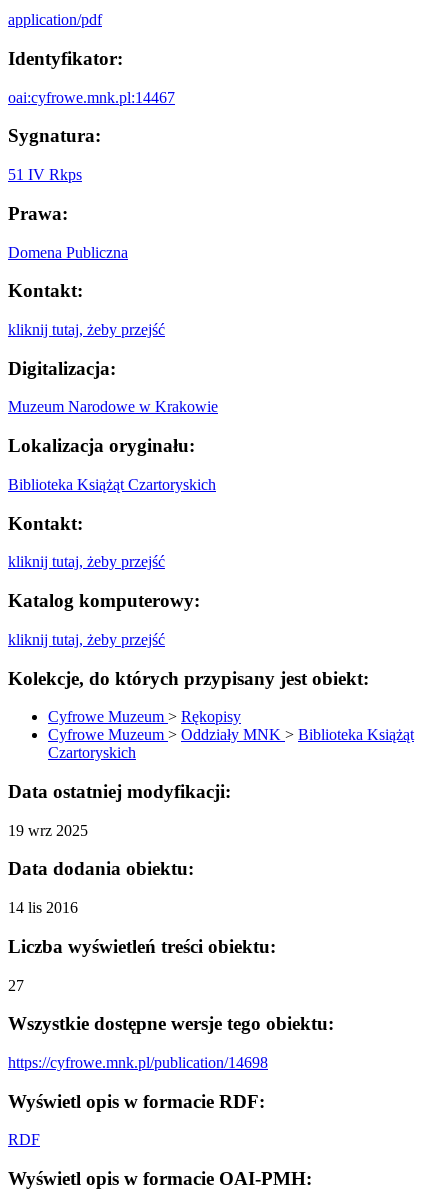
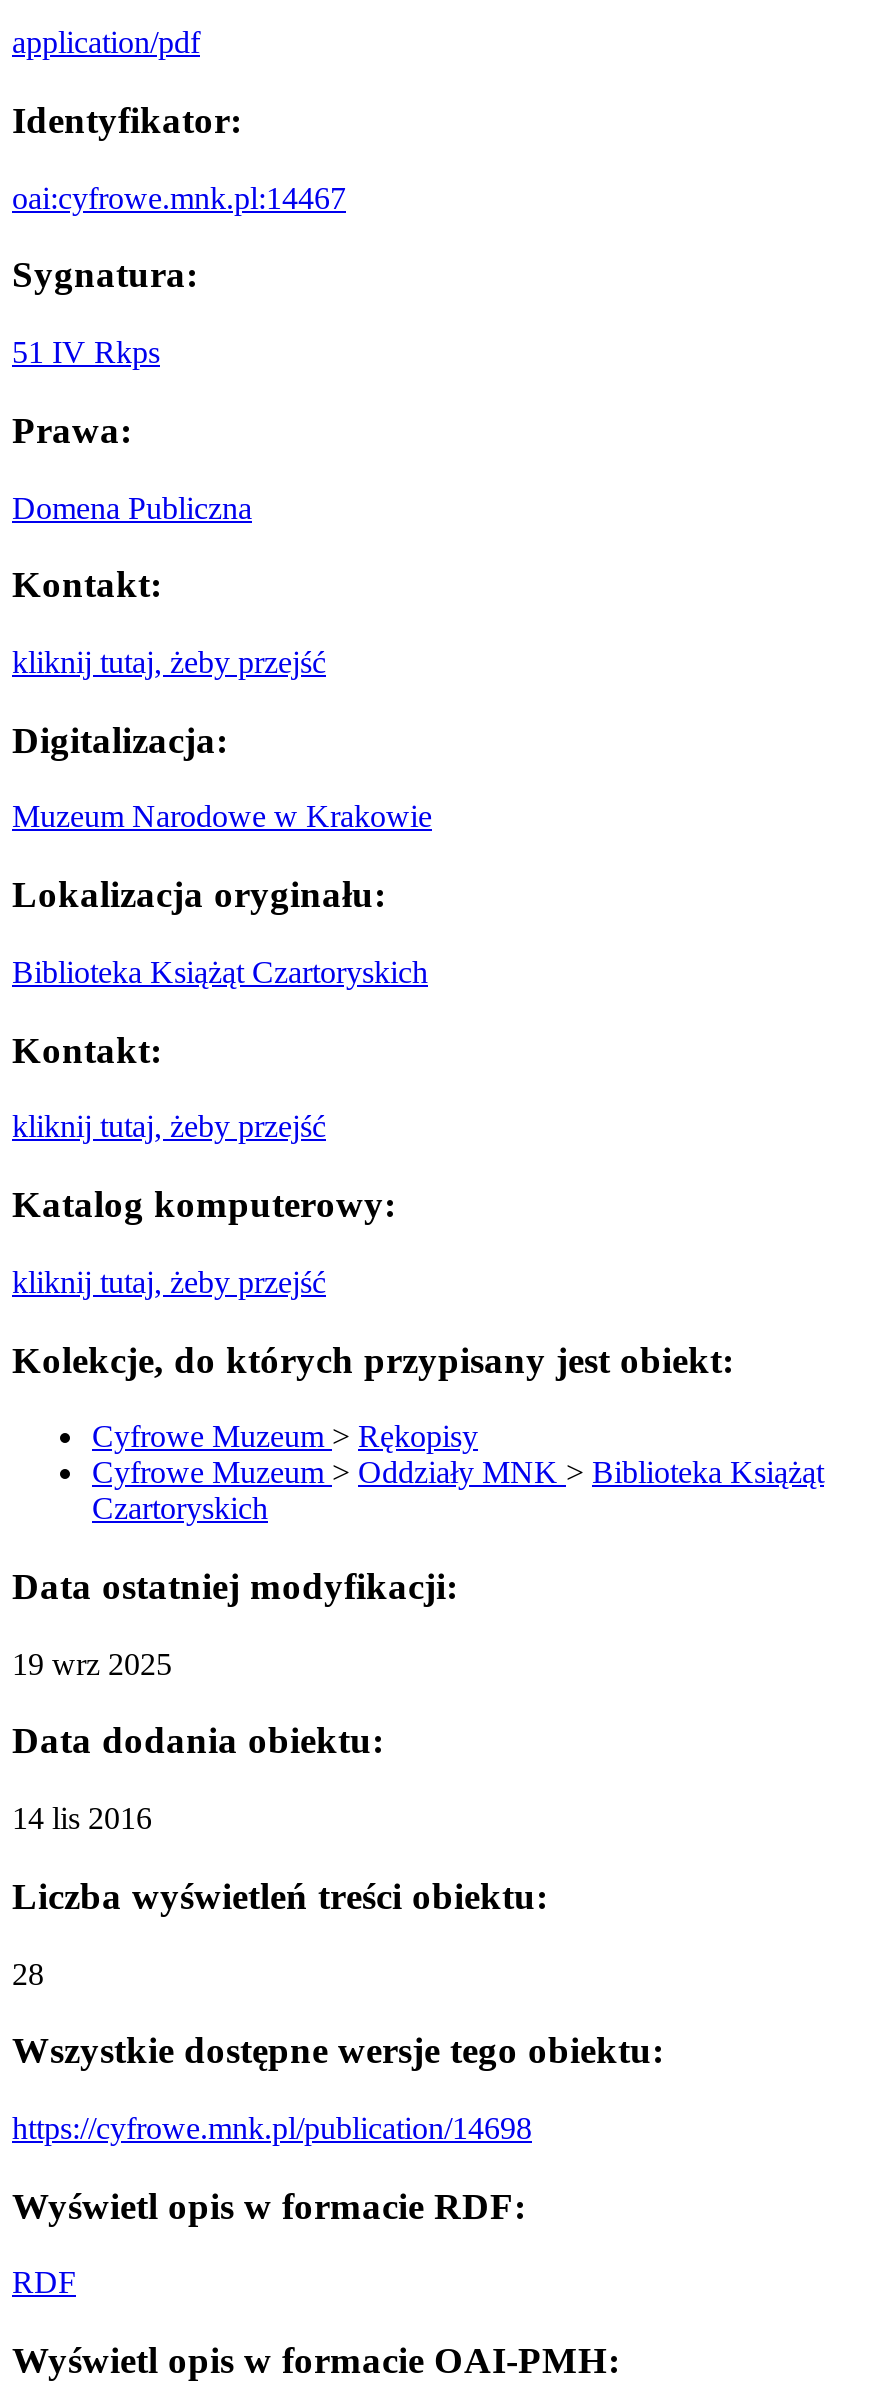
[8,976,24,993] 27 -> [12,1956,44,1990] 28

